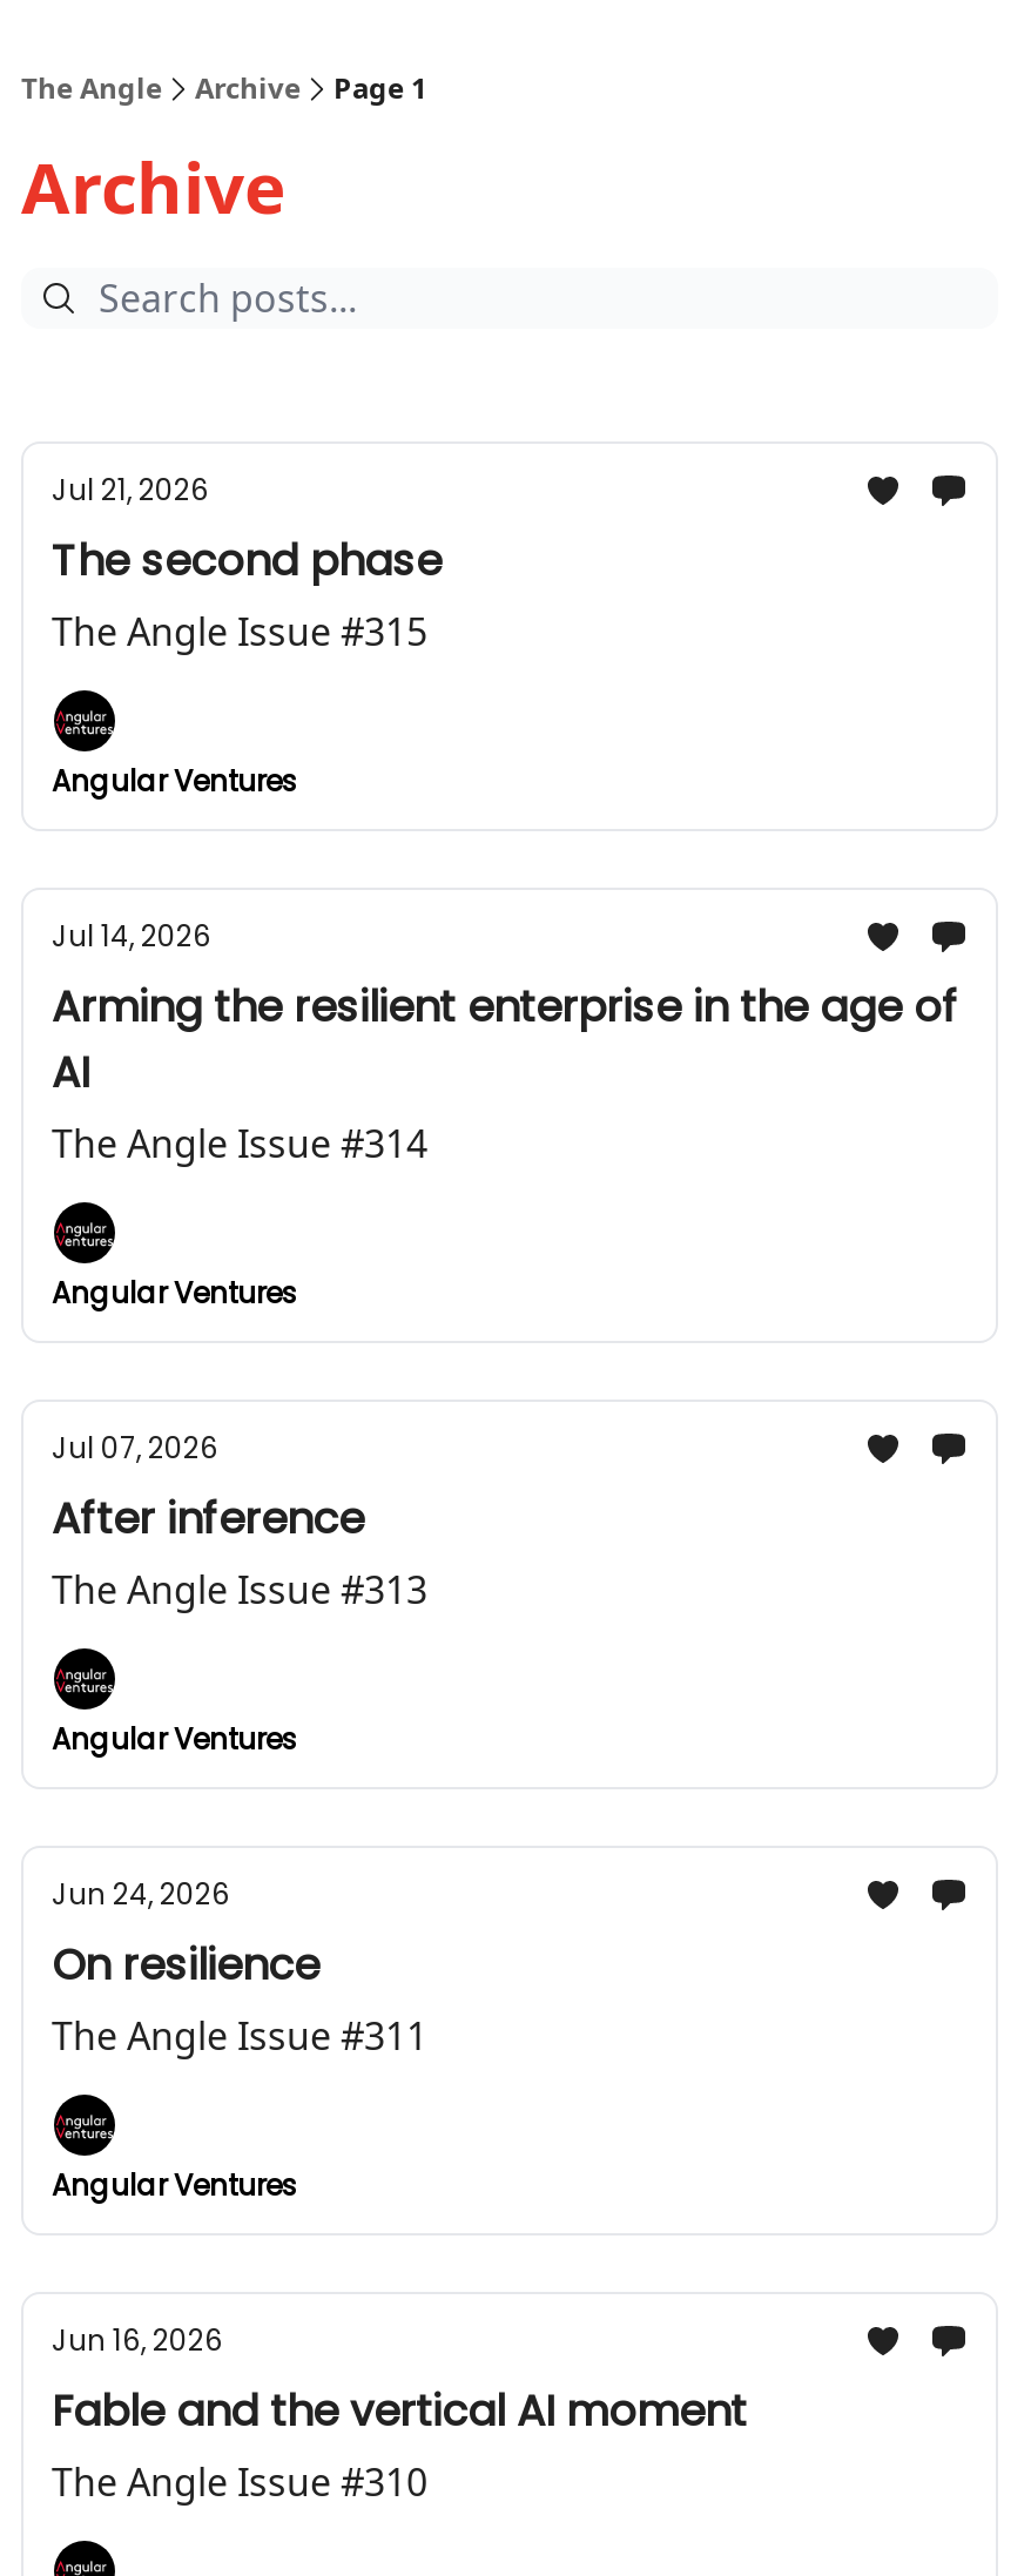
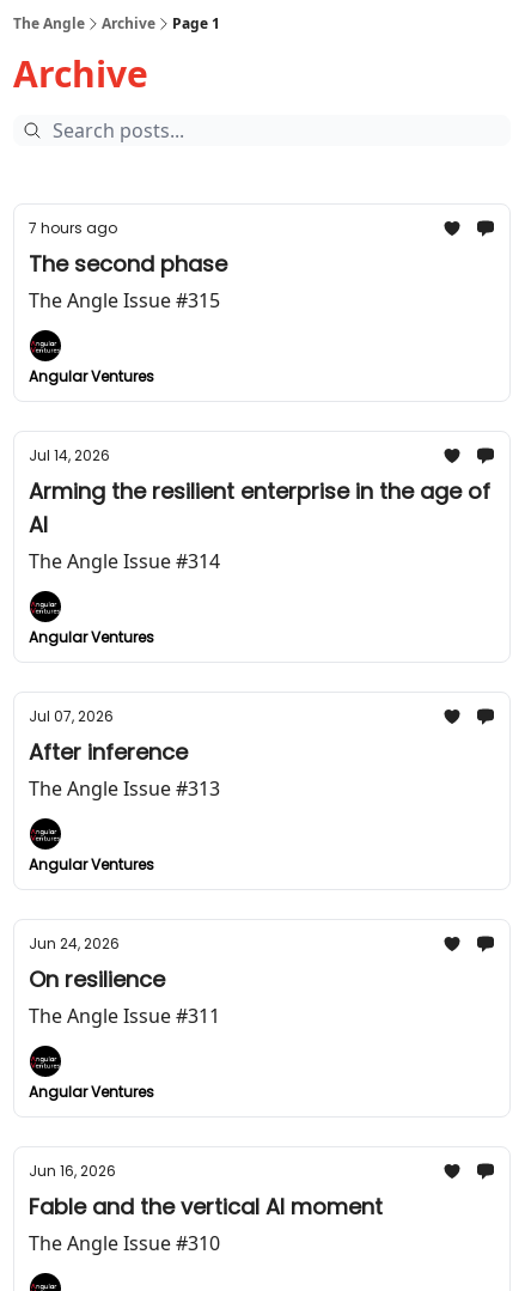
[52,470,209,510] Jul 21, 2026 -> [29,218,117,238] 7 hours ago

